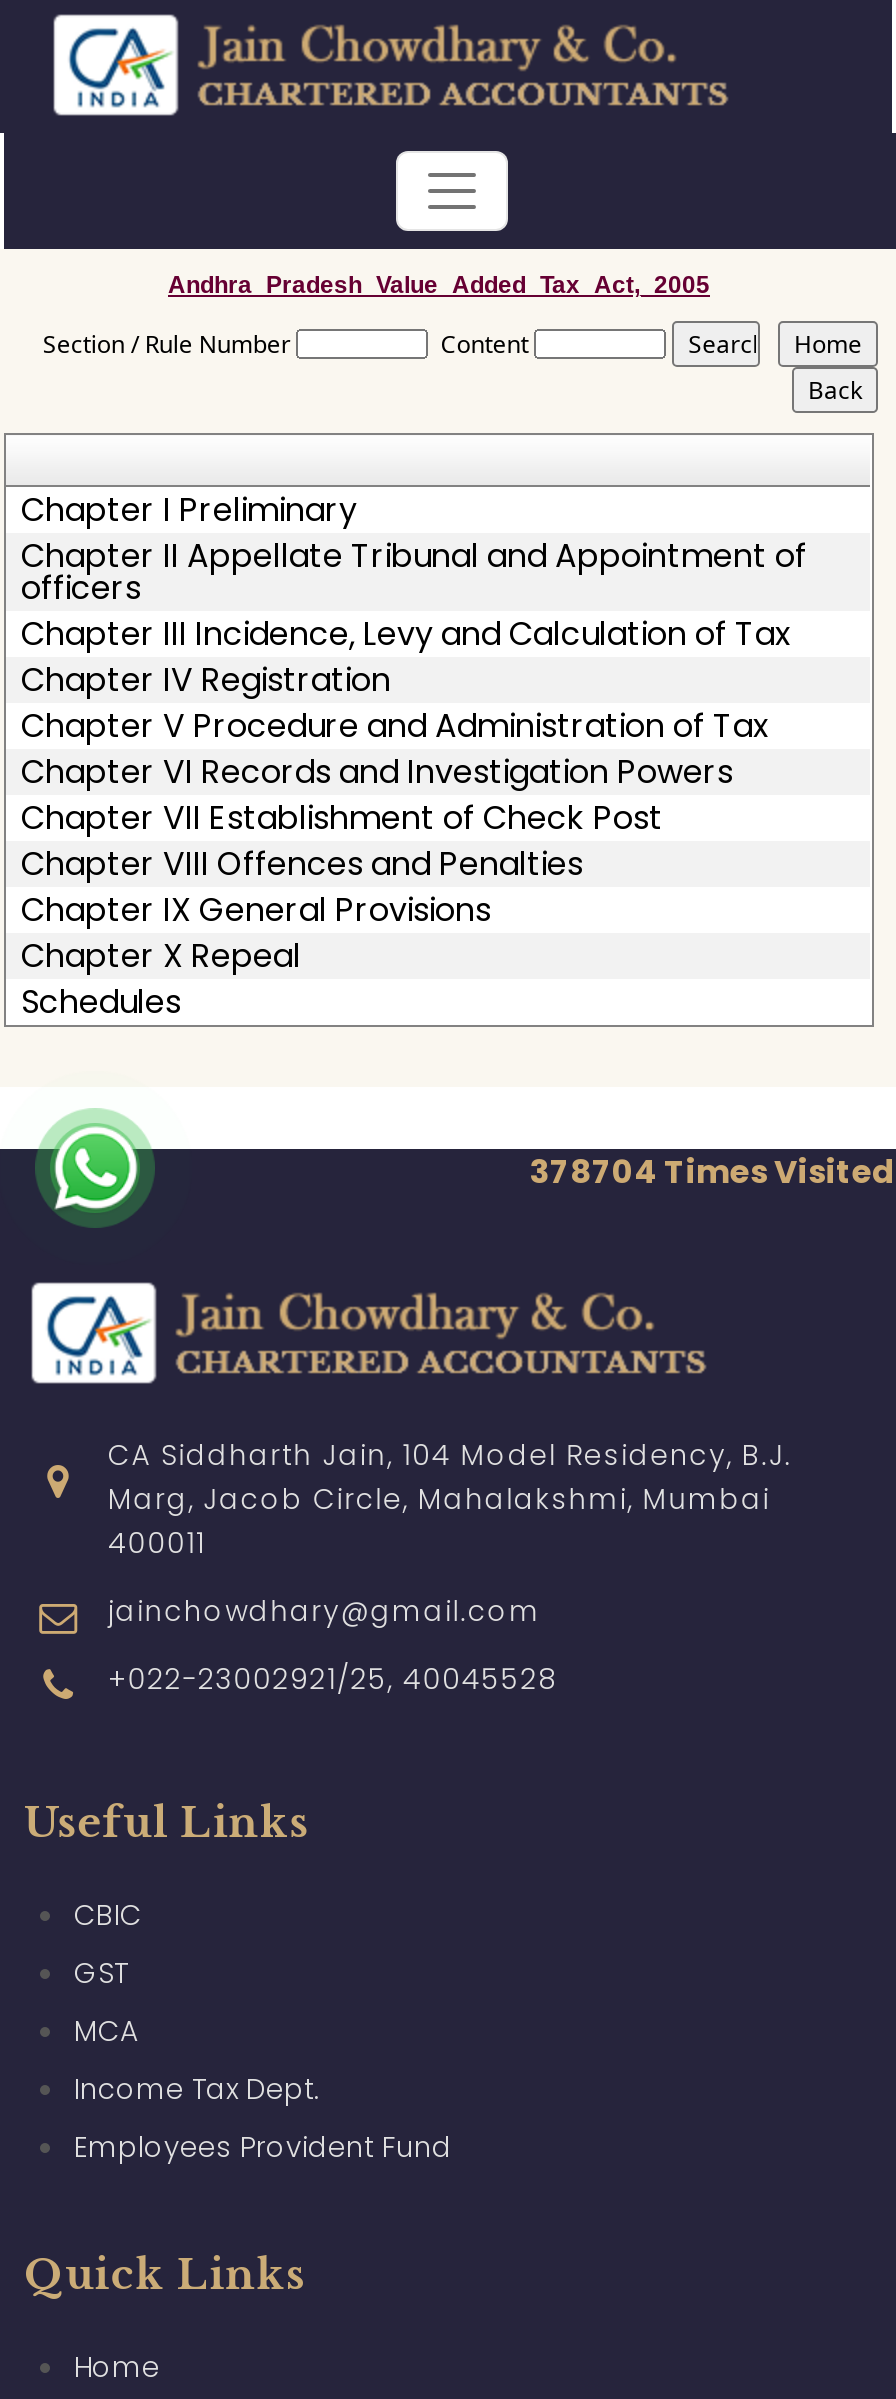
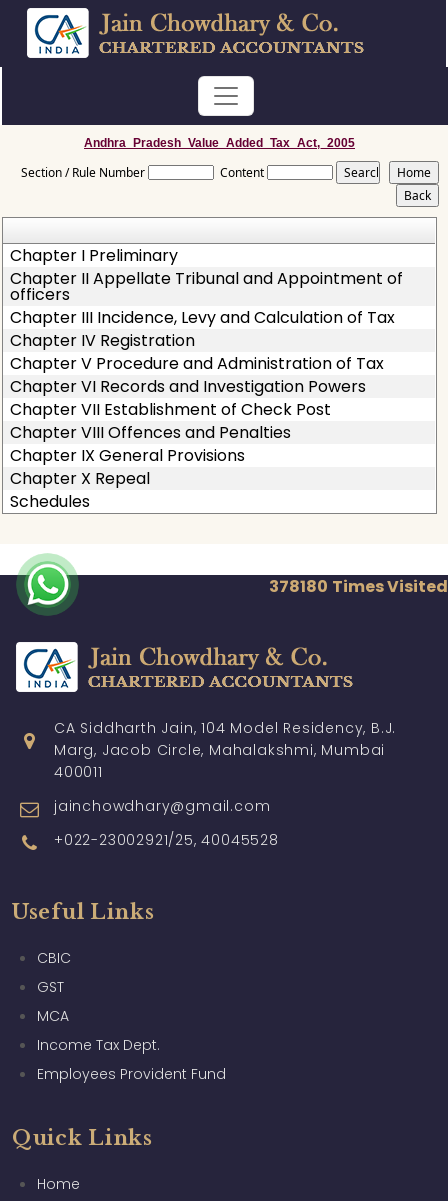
[530,1149,896,1195] 378704 Times Visited -> [269,575,448,598] 378180 Times Visited

